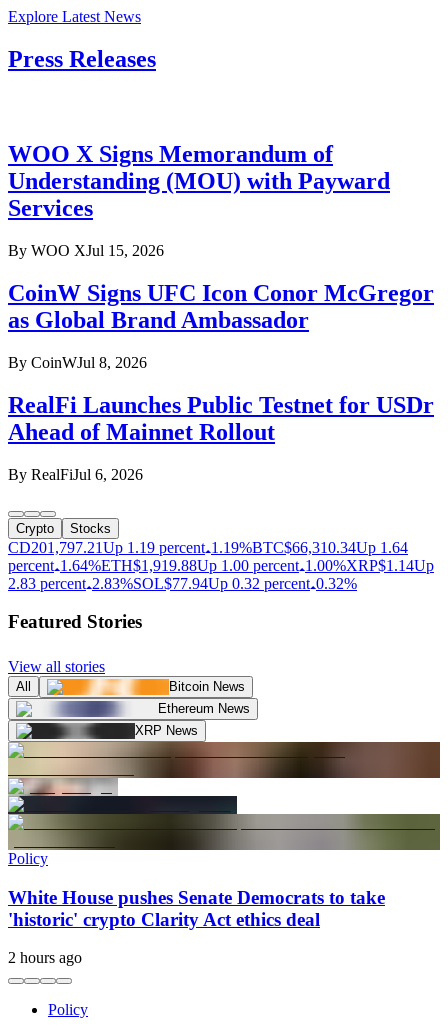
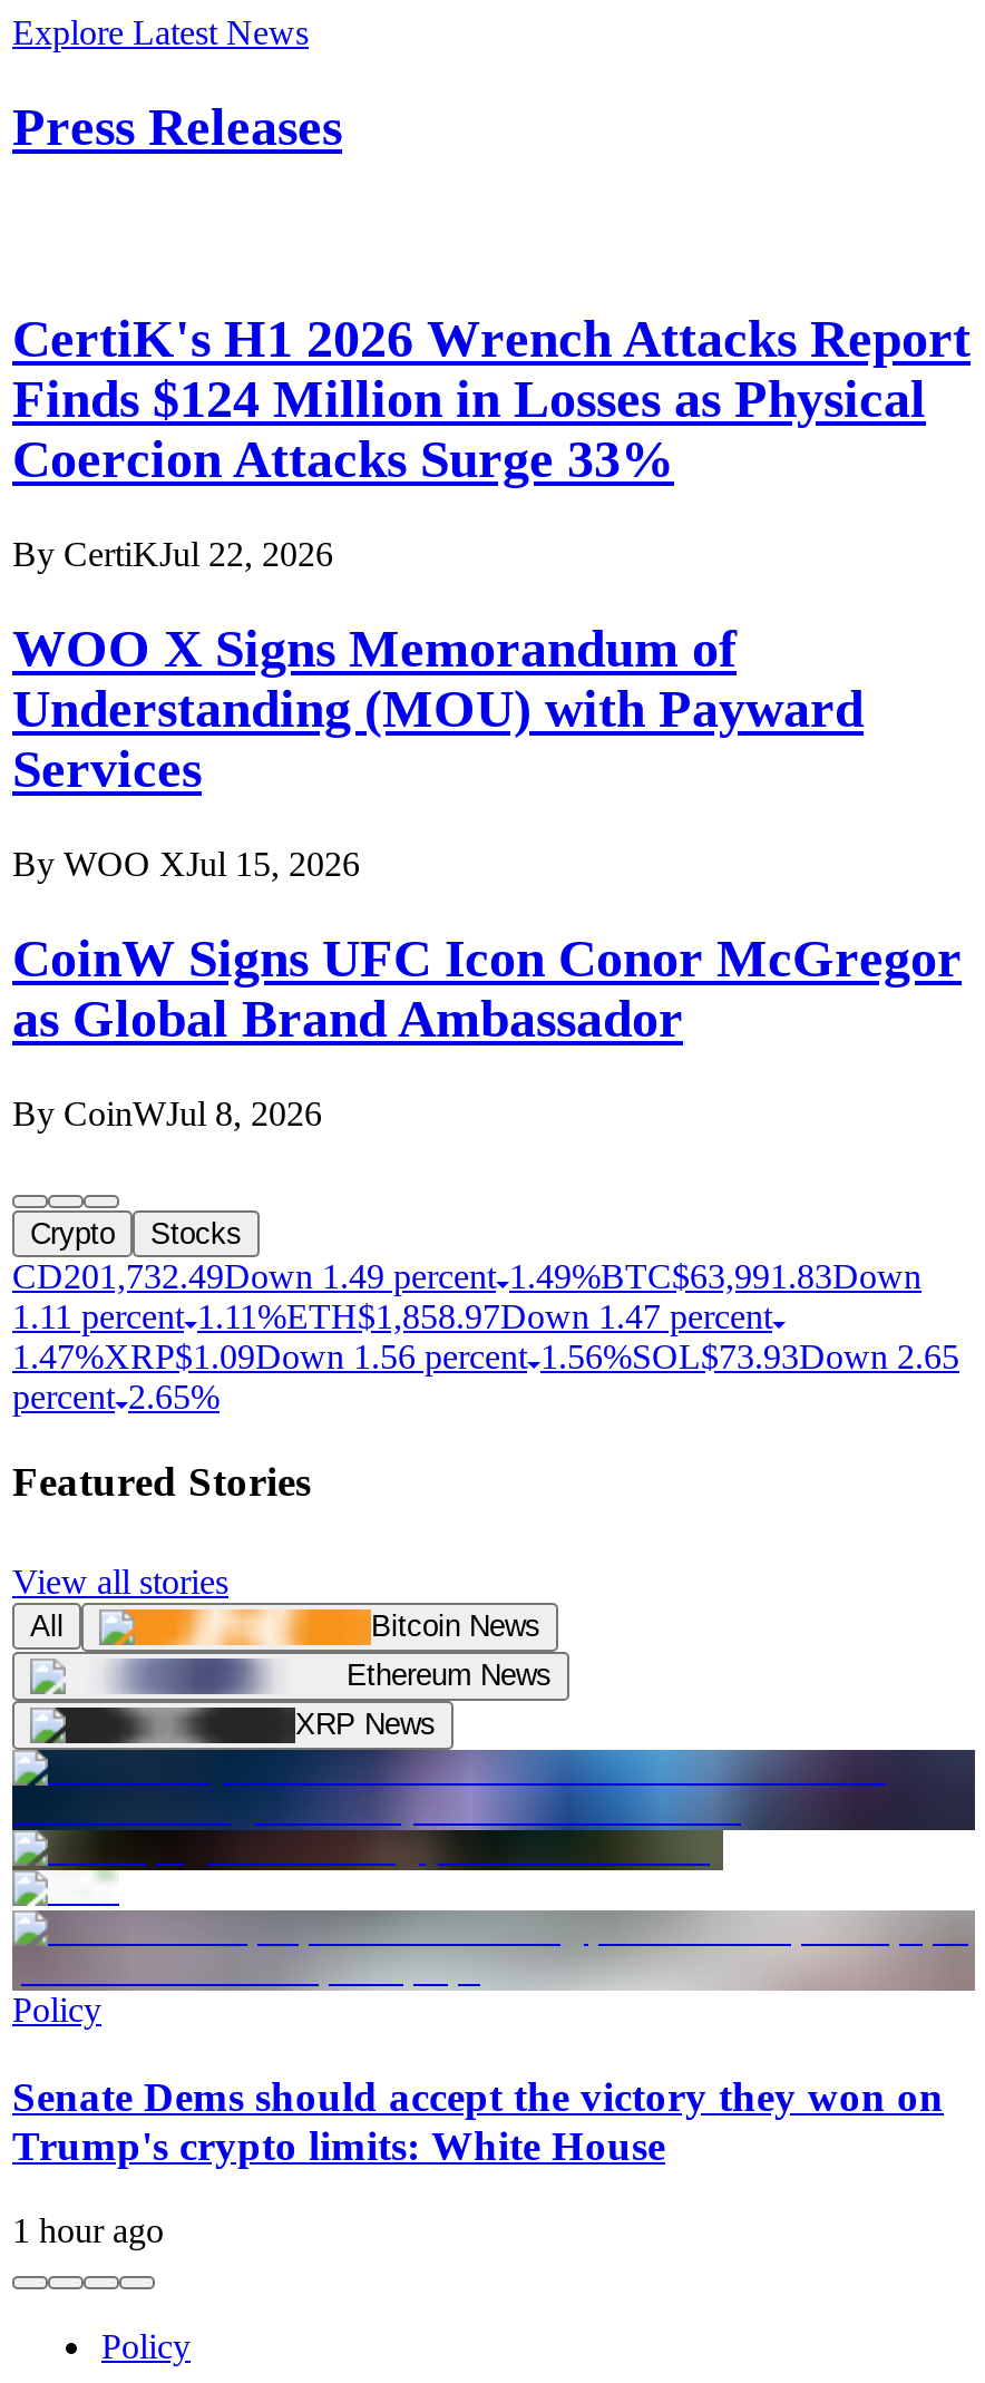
none -> [12,310,971,573] CertiK's H1 2026 Wrench Attacks Report | Finds $124 Million in Losses as Physical | Coercion Attacks Surge 33% | By CertiKJul 22, 2026
moved [8,141,434,371] -> [12,619,962,1132]: WOO X Signs Memorandum of | Understanding (MOU) with Payward | Services | By WOO XJul 15, 2026 | CoinW Signs UFC Icon Conor McGregor | as Global Brand Ambassador | By CoinWJul 8, 2026
[8,392,434,483] RealFi Launches Public Testnet for USDr | Ahead of Mainnet Rollout | By RealFiJul 6, 2026 -> none
[8,539,434,592] CD201,797.21Up 1.19 percent 1.19%BTC$66,310.34 Up 1.64 | percent 1.64%ETH$1,919.88 Up 1.00 percent 1.00%XRP$1.14 Up | 2.83 percent 2.83%SOL $77.94 Up 0.32 percent 0.32% -> [12,1256,959,1415] CD201,732.49Down 1.49 percent 1.49%BTC$63,991.83Down | 1.11 percent 1.11%ETH$1,858.97Down 1.47 percent | 1.47%XRP$1.09Down 1.56 percent 1.56%SOL $73.93Down 2.65 | percent 2.65%
[7,741,440,930] [image] | White House pushes Senate Democrats to take | 'historic' crypto Clarity Act ethics deal -> [10,1748,975,2169] [image] | Senate Dems should accept the victory they won on | Trump's crypto limits: White House
[8,949,82,966] 2 hours ago -> [12,2212,164,2250] 1 hour ago

